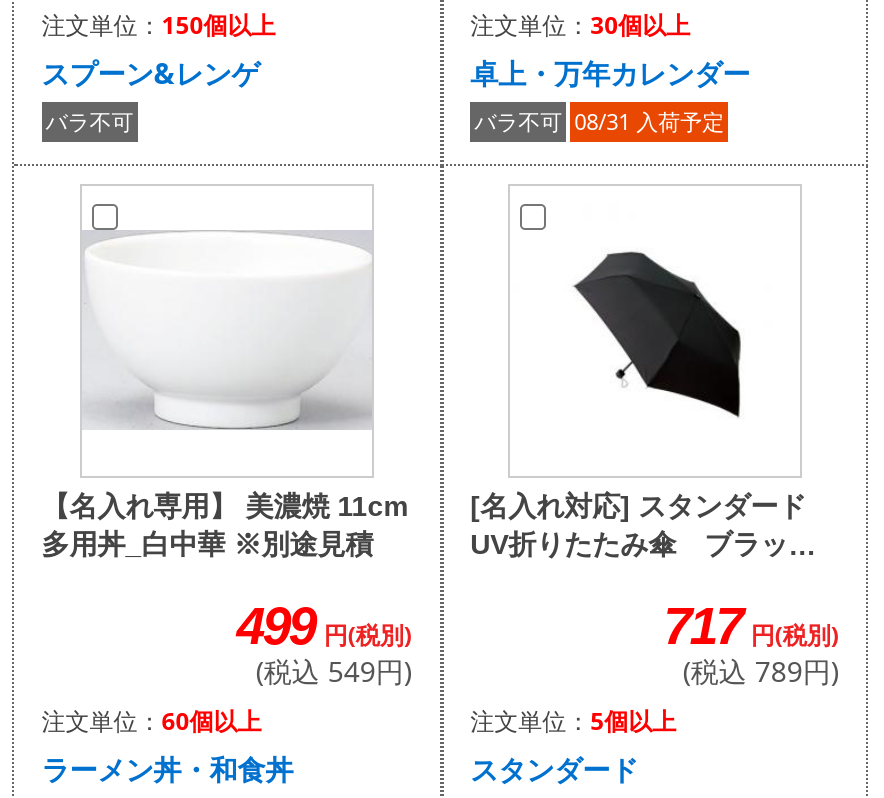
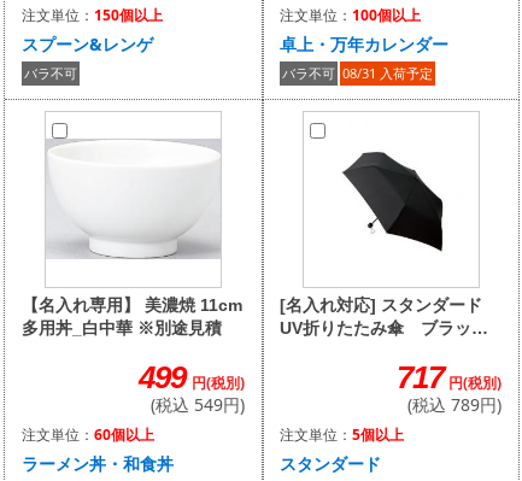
[470,7,690,41] 注文単位：30個以上 -> [280,4,421,25] 注文単位：100個以上

